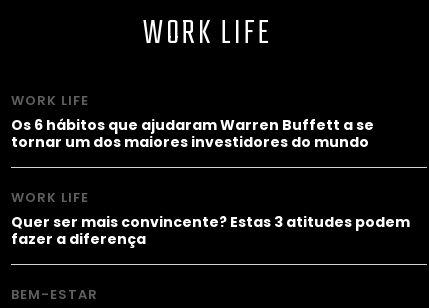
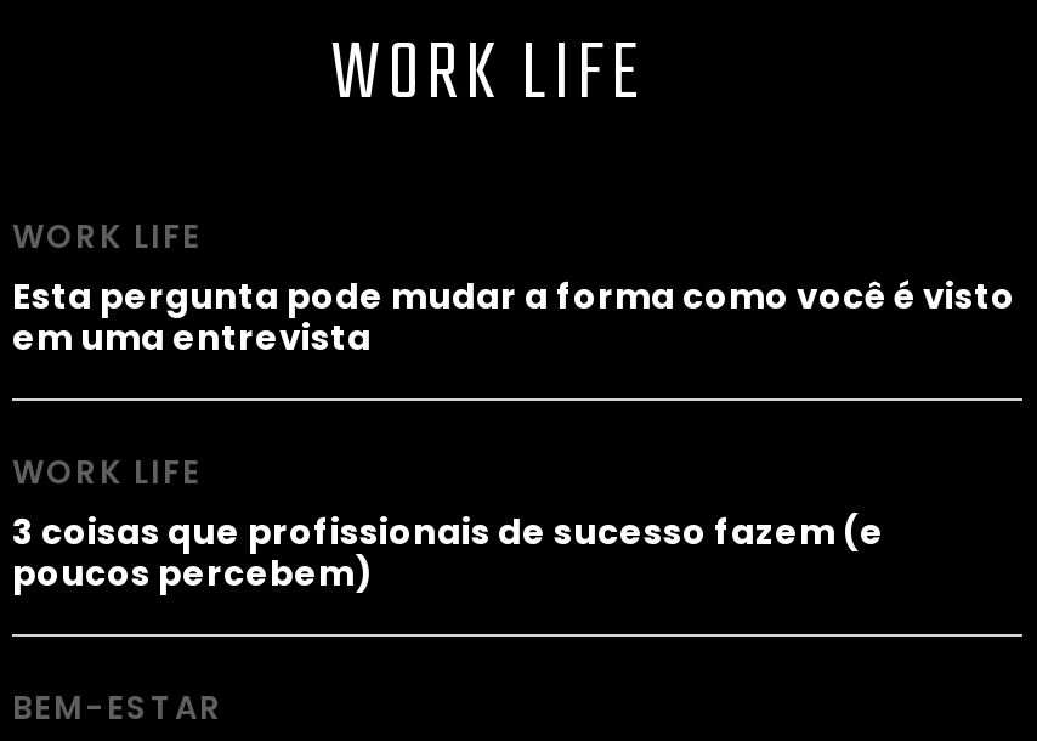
[11,115,374,152] Os 6 hábitos que ajudaram Warren Buffett a se | tornar um dos maiores investidores do mundo -> [12,272,1015,362] Esta pergunta pode mudar a forma como você é visto | em uma entrevista
[11,212,410,249] Quer ser mais convincente? Estas 3 atitudes podem | fazer a diferença -> [12,508,884,598] 3 coisas que profissionais de sucesso fazem (e | poucos percebem)

